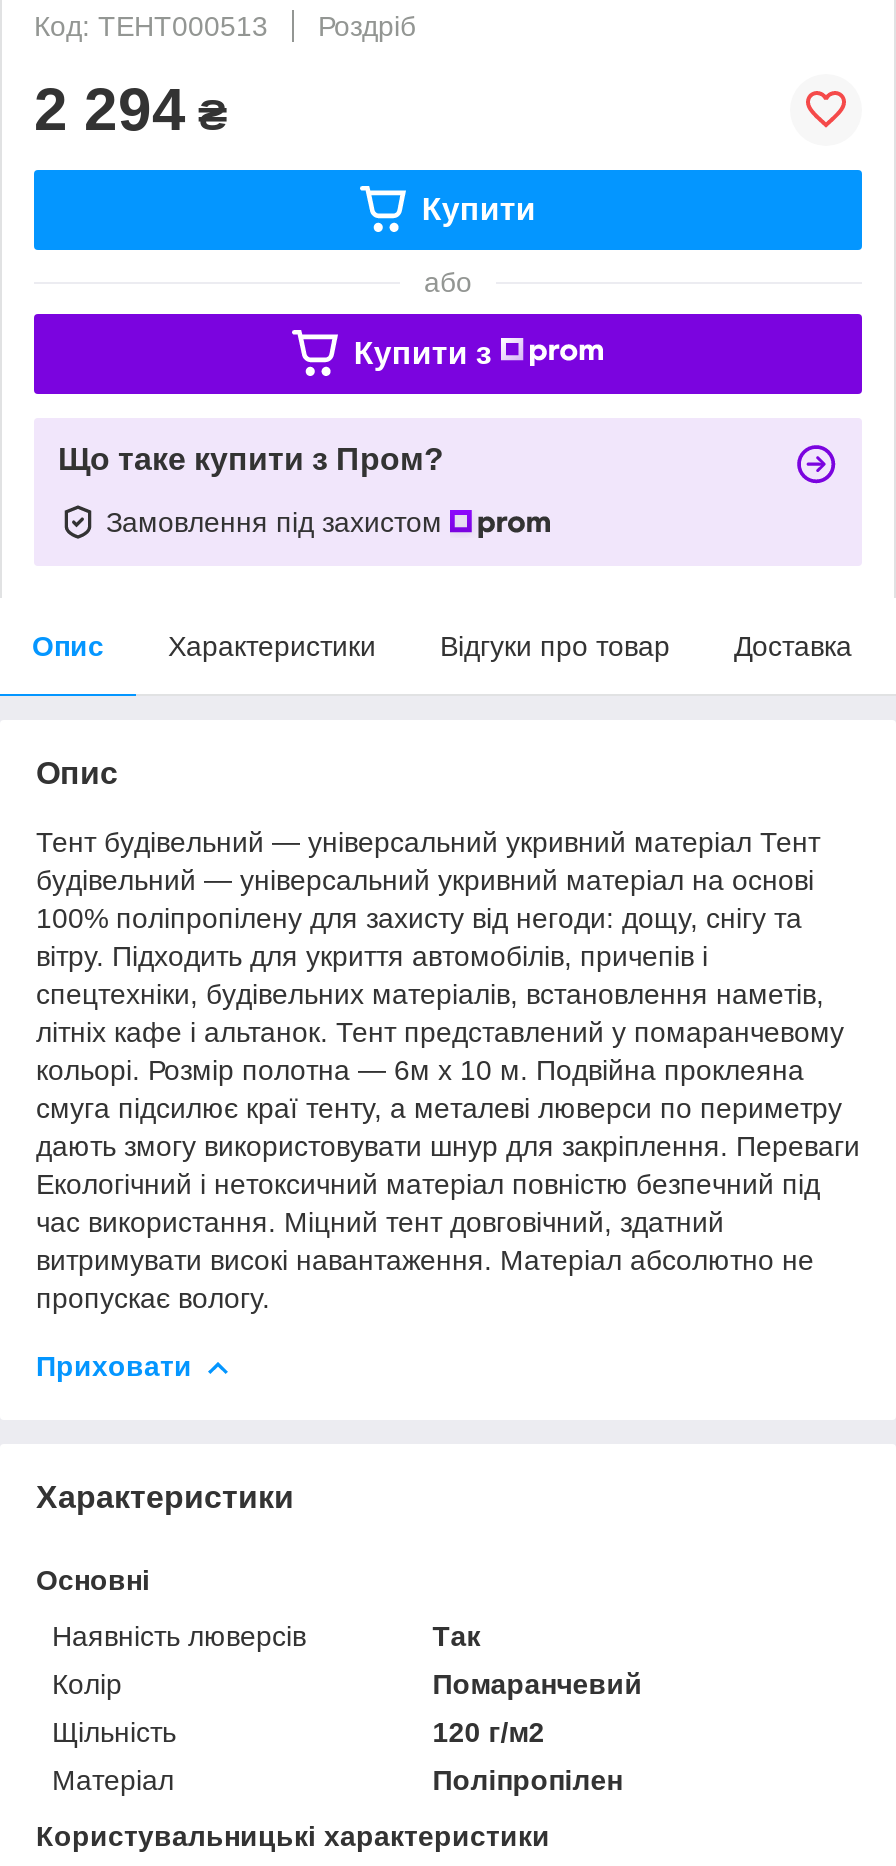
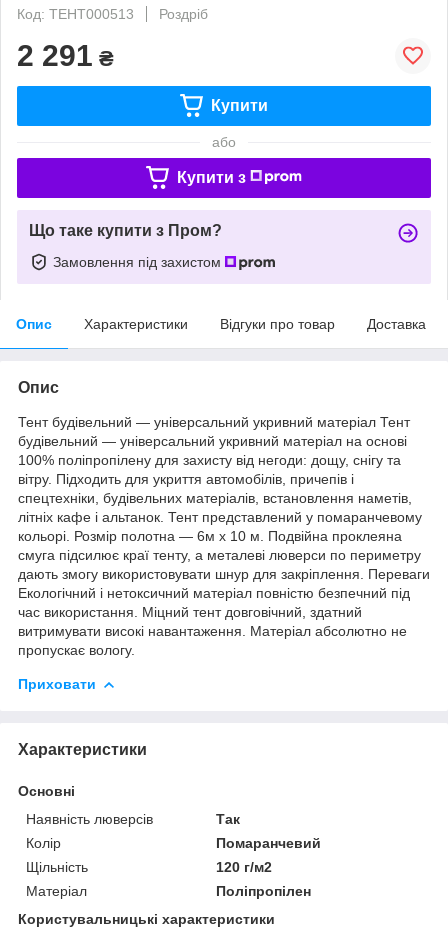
[34,76,228,142] 2 294 ₴ -> [17,39,114,72] 2 291 ₴

